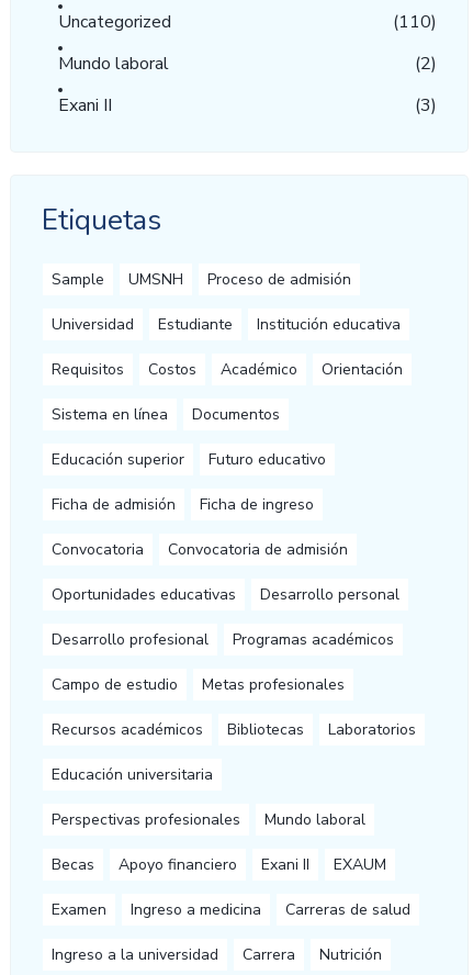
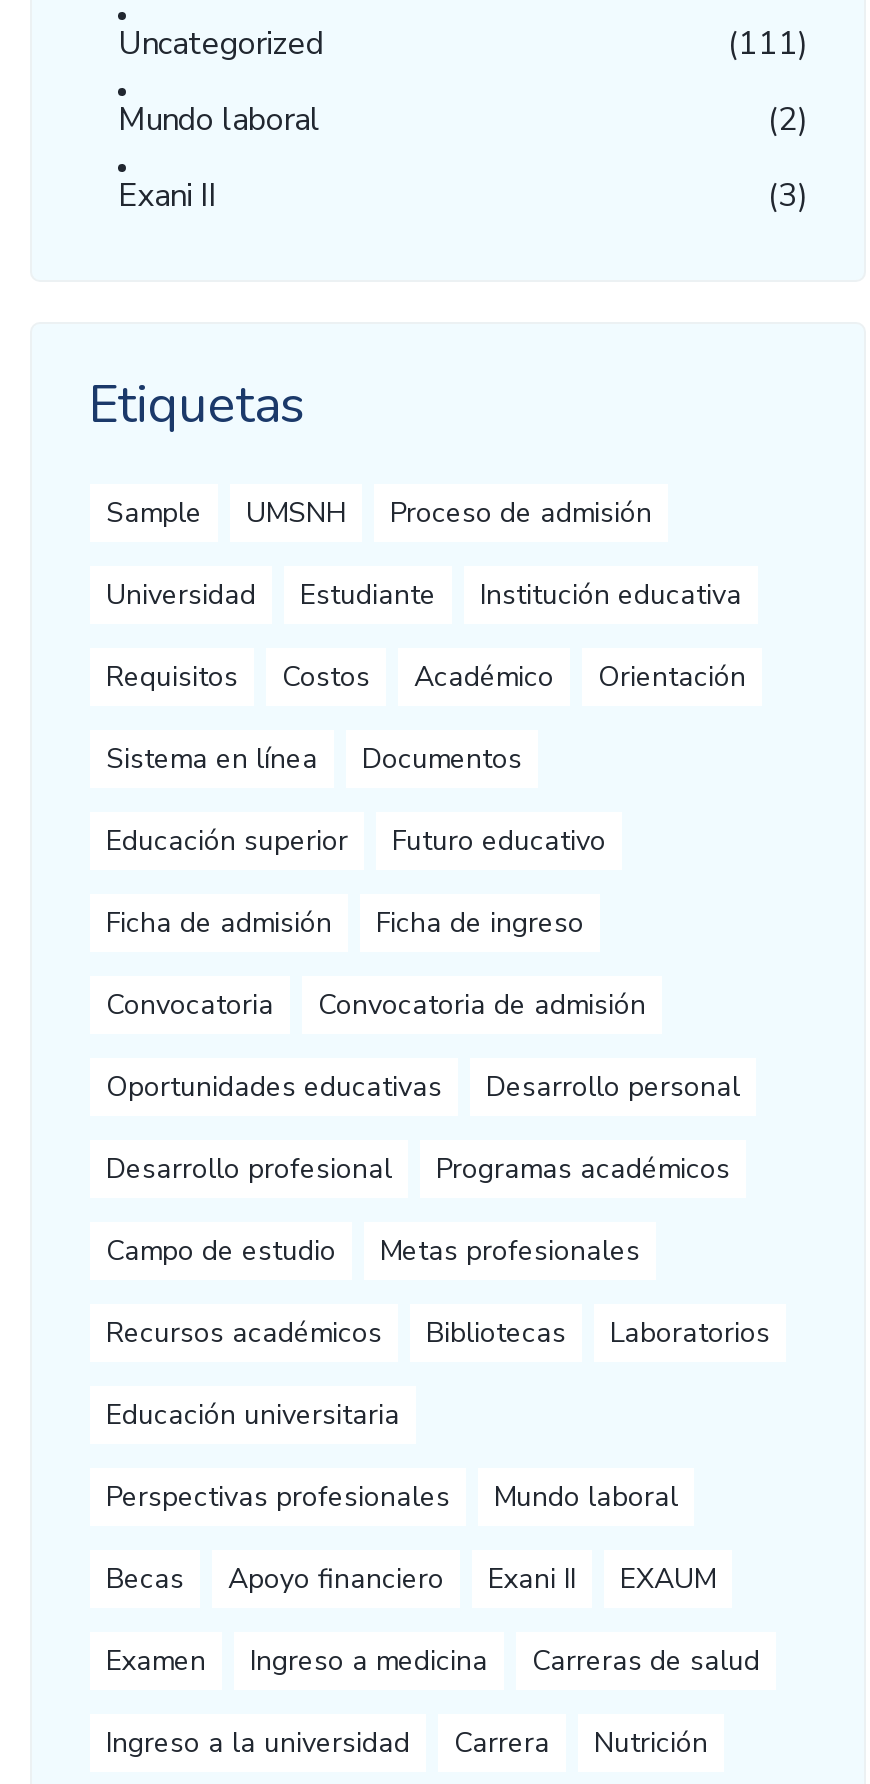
[393,10,437,34] (110) -> [728,22,808,66] (111)

